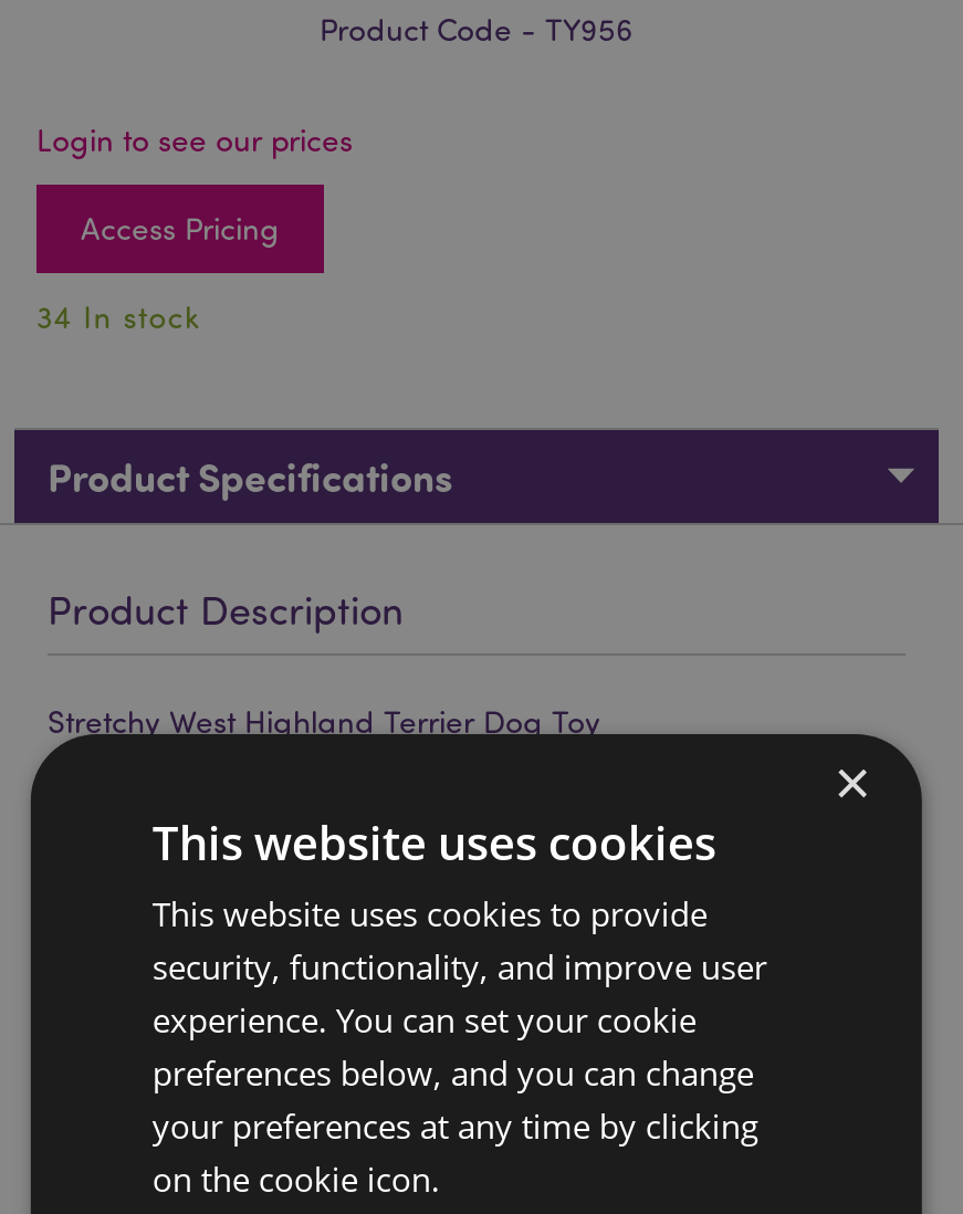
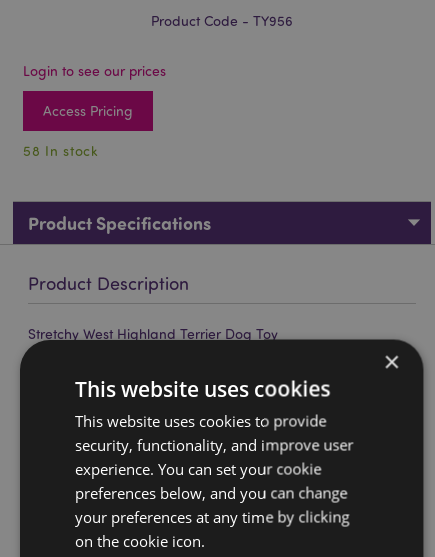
[36,297,202,335] 34 In stock -> [23,142,99,159] 58 In stock

